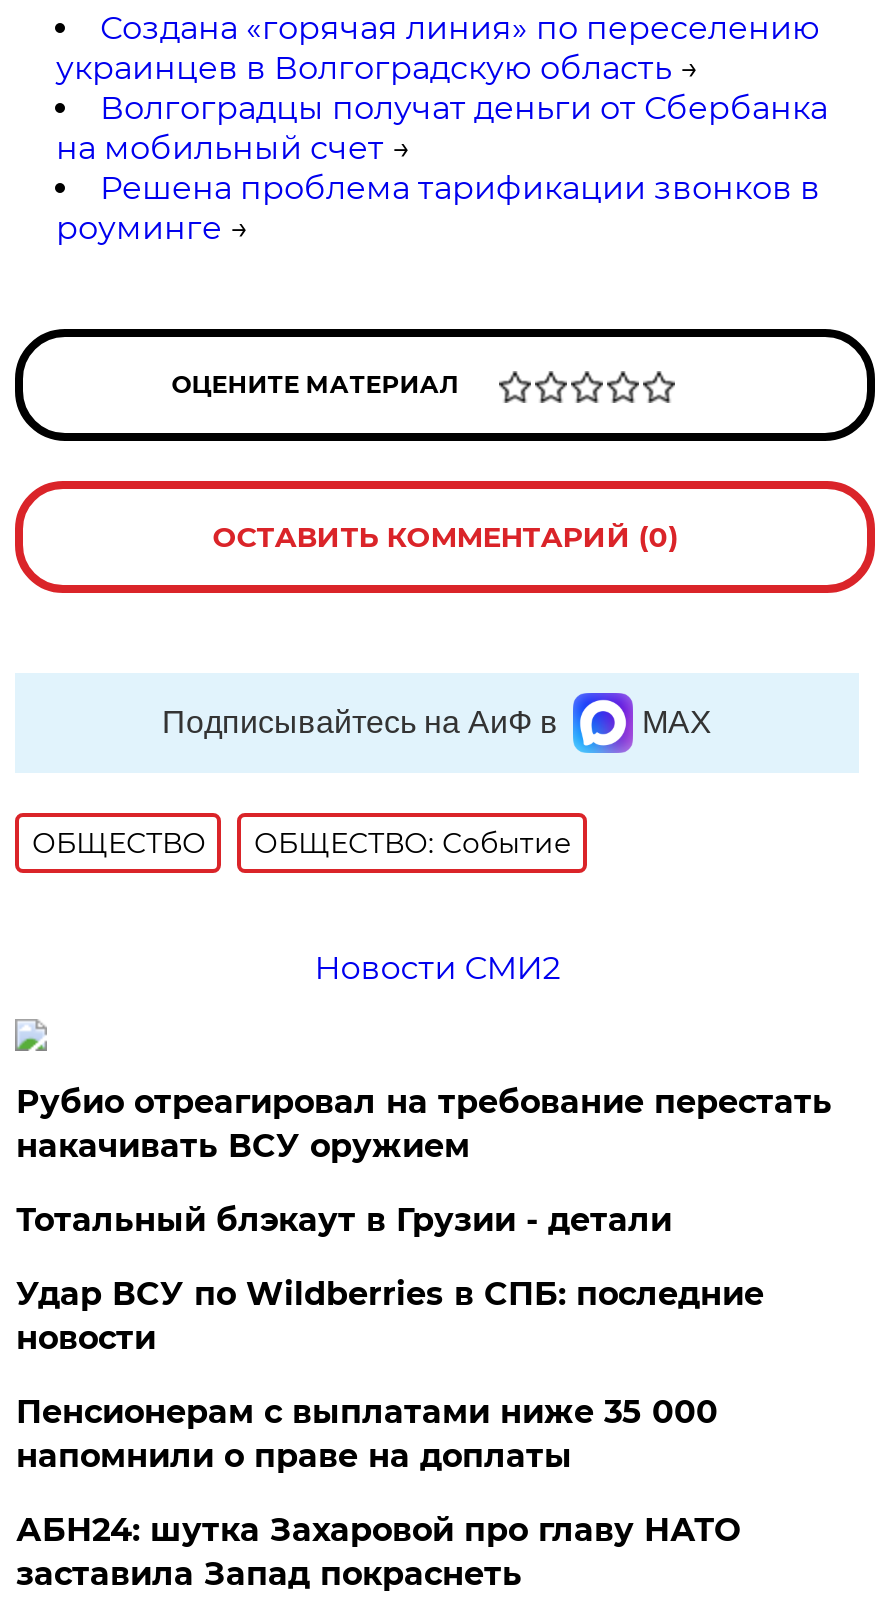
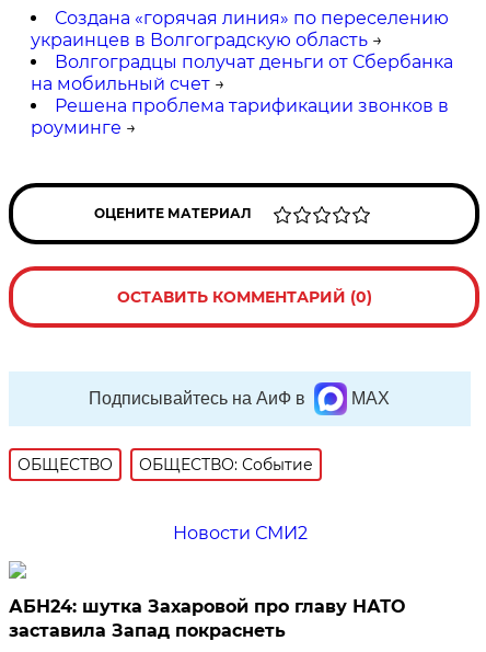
[16,1083,832,1475] Рубио отреагировал на требование перестать | накачивать ВСУ оружием | Тотальный блэкаут в Грузии - детали | Удар ВСУ по Wildberries в СПБ: последние | новости | Пенсионерам с выплатами ниже 35 000 | напомнили о праве на доплаты -> none

